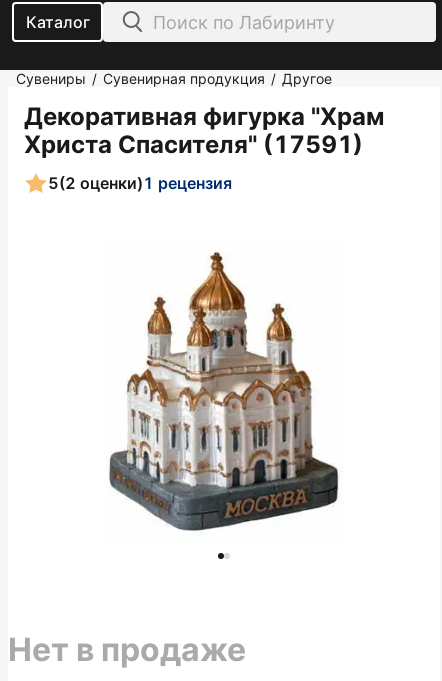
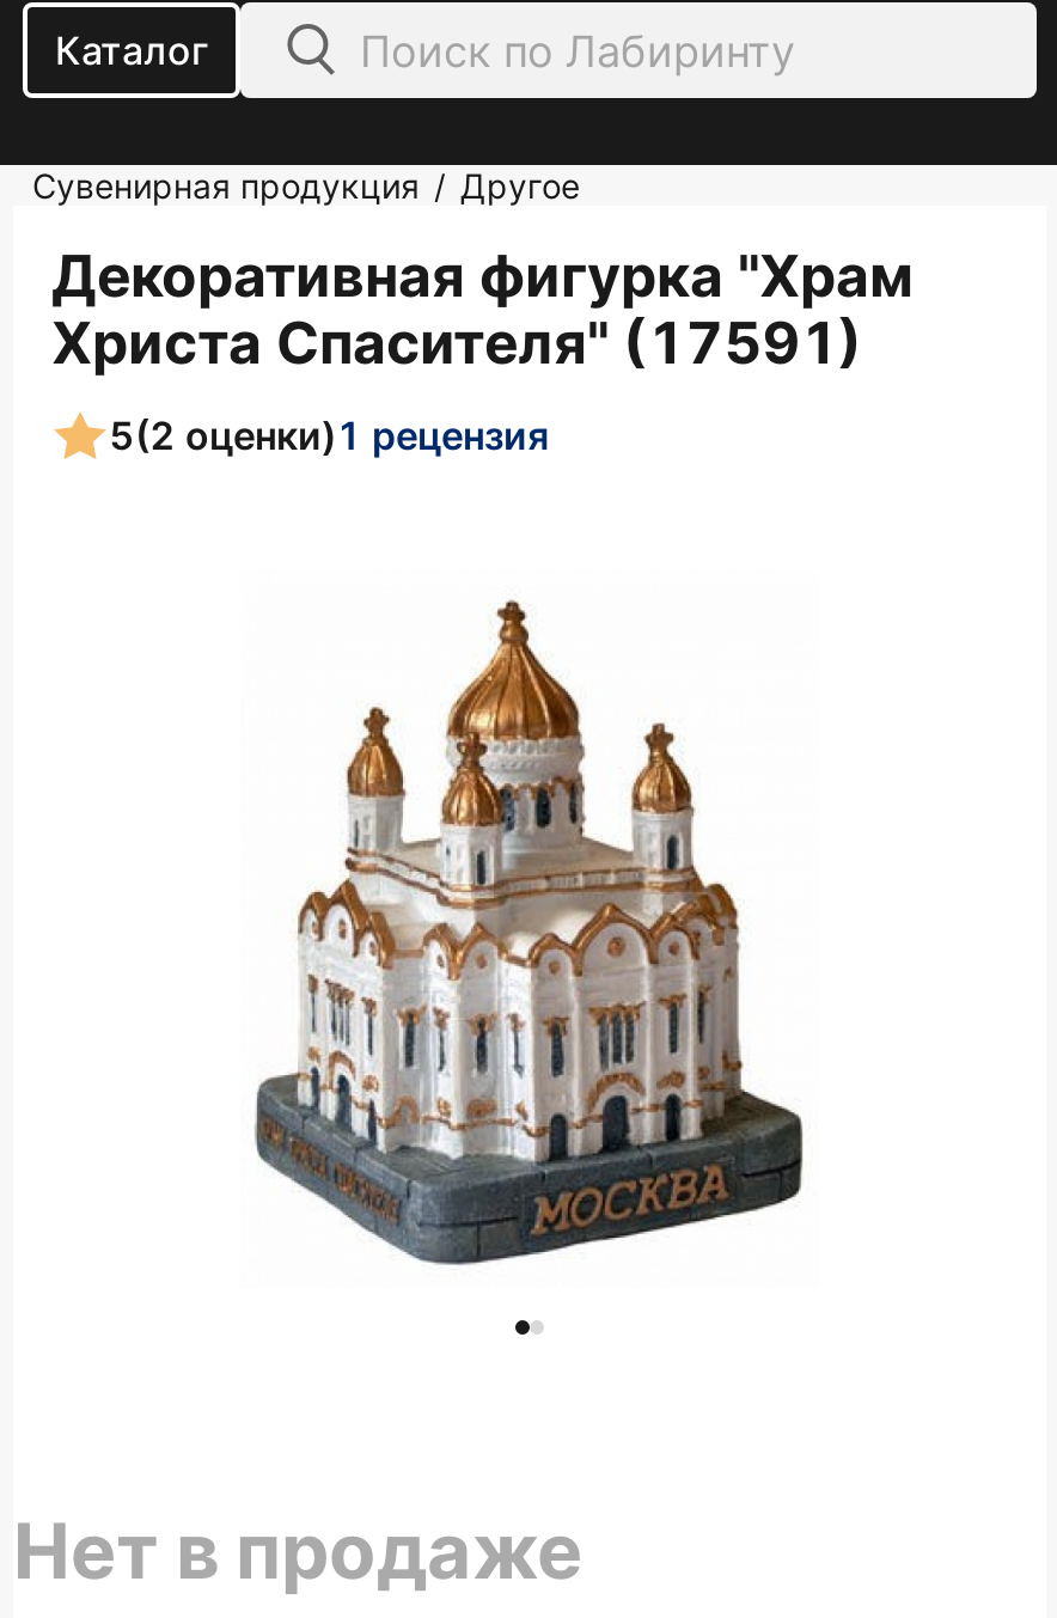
[16,70,332,87] Сувениры / Сувенирная продукция / Другое -> [32,165,580,206] Сувенирная продукция / Другое

